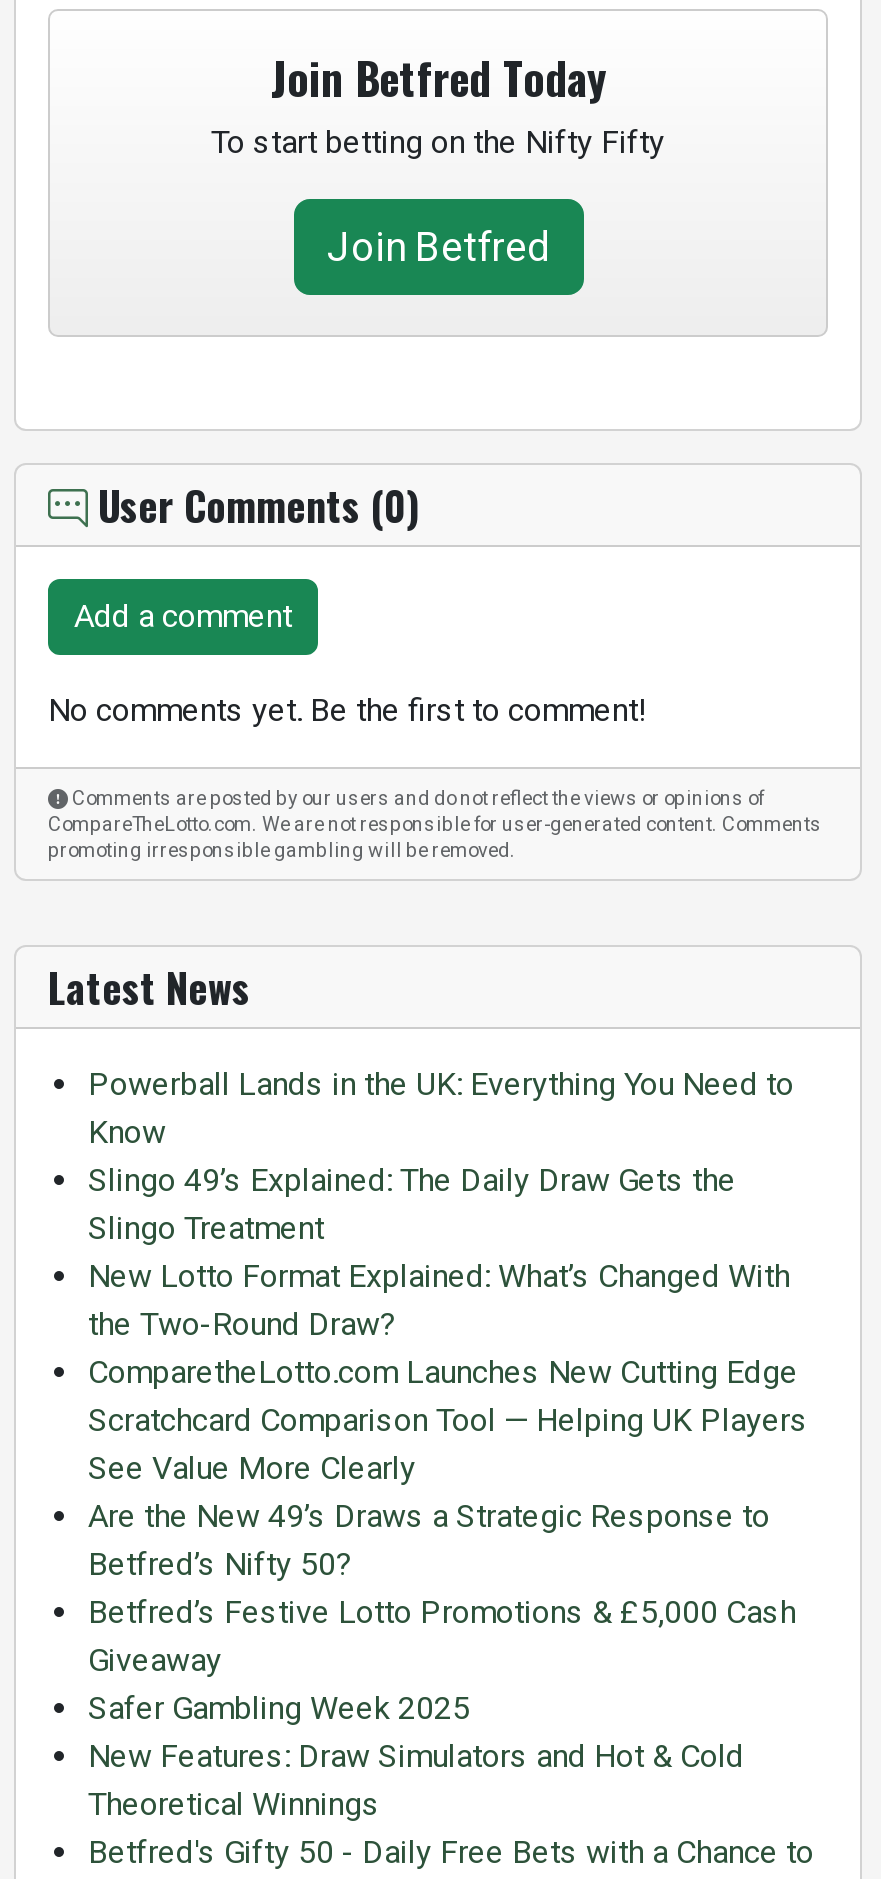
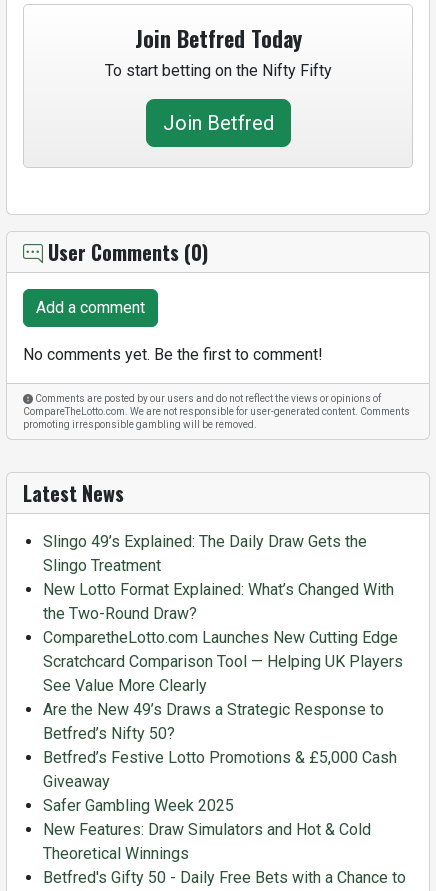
[88,1066,794,1152] Powerball Lands in the UK: Everything You Need to | Know -> none

